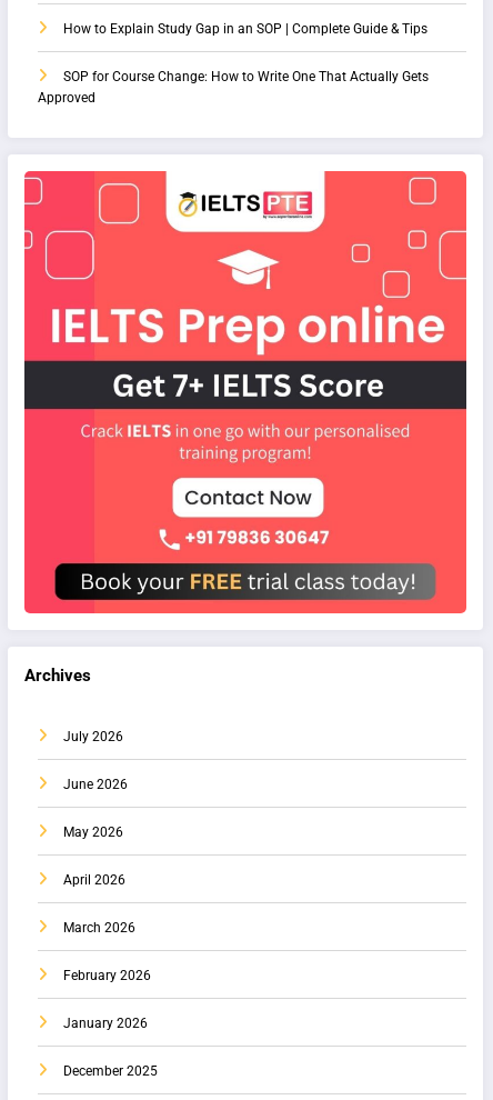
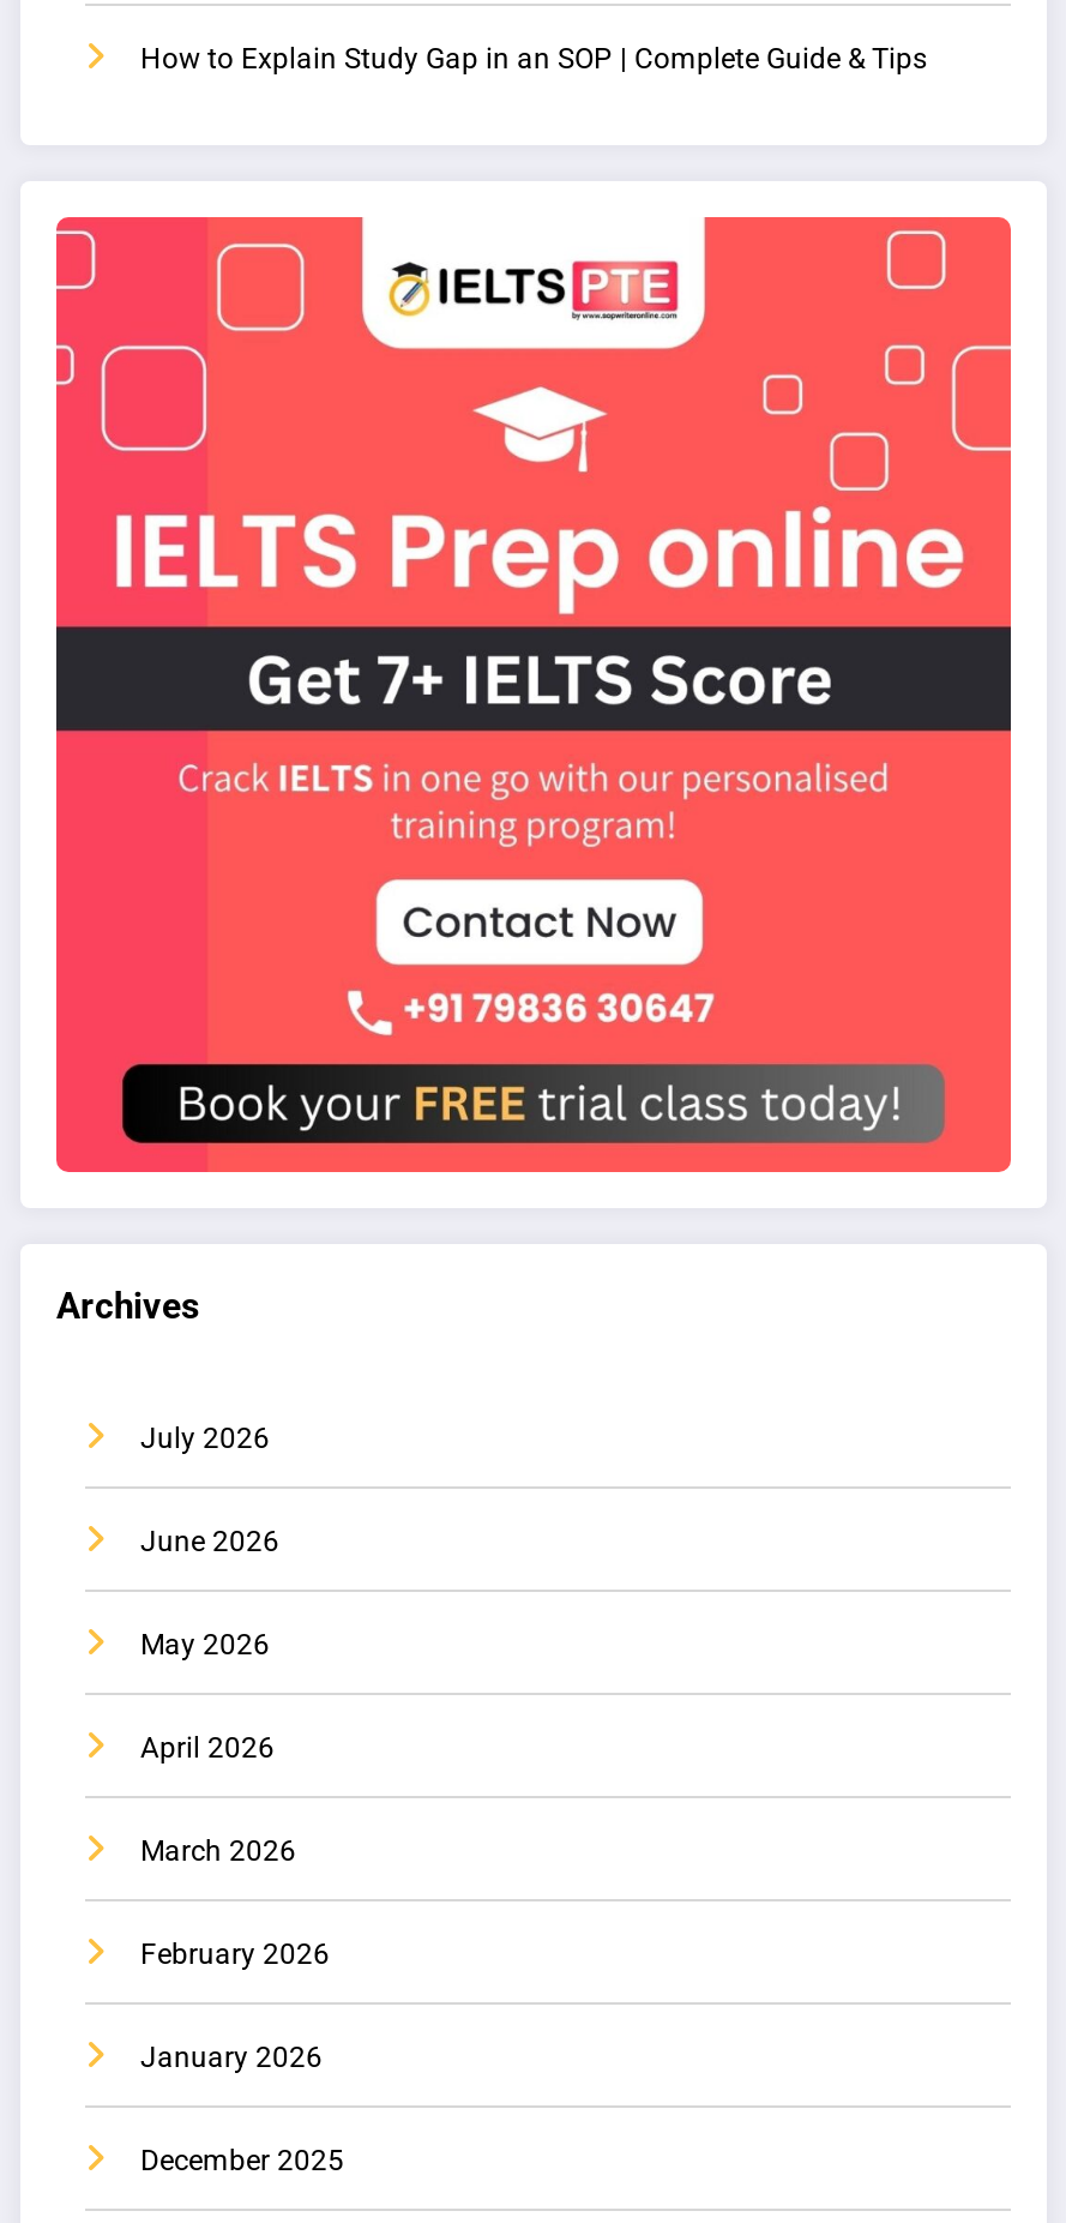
[38,68,429,105] SOP for Course Change: How to Write One That Actually Gets | Approved -> none

